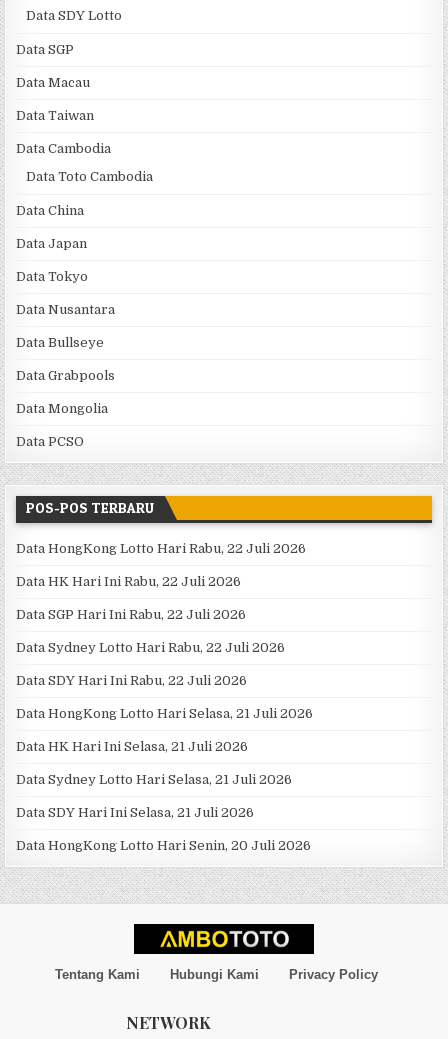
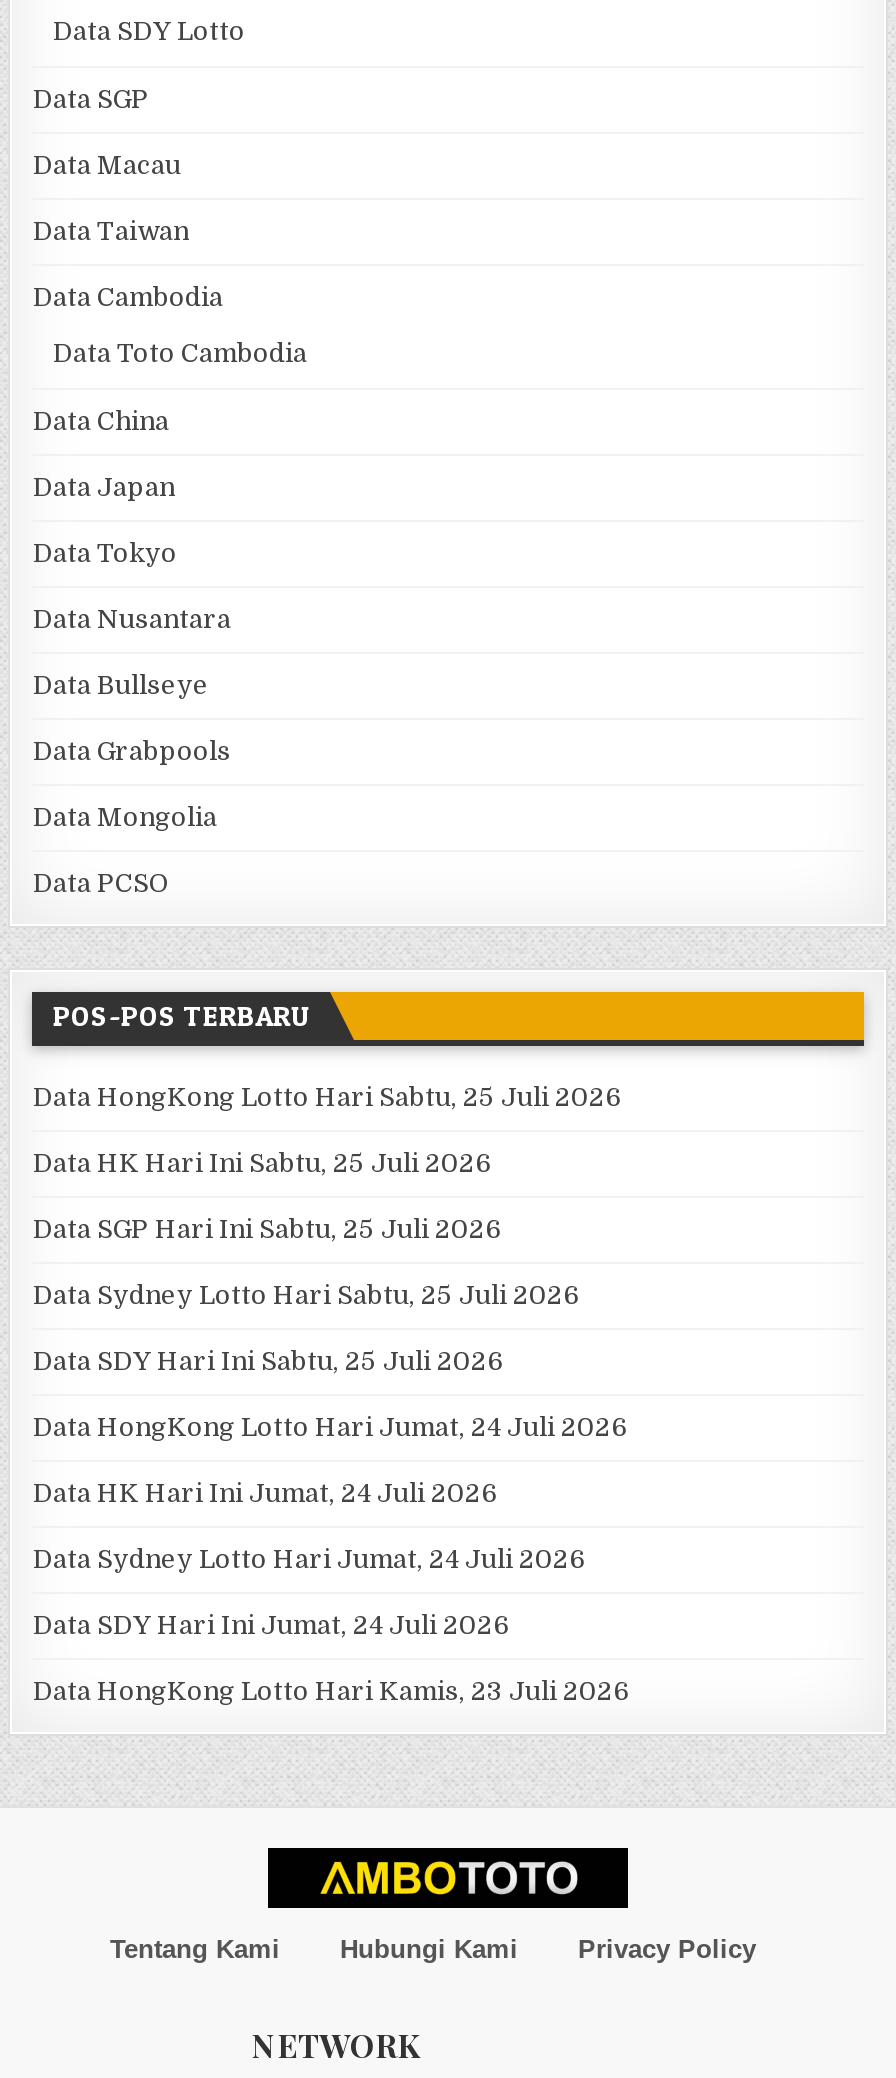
[16,541,306,556] Data HongKong Lotto Hari Rabu, 22 Juli 2026 -> [33,1082,621,1112] Data HongKong Lotto Hari Sabtu, 25 Juli 2026
[16,574,241,589] Data HK Hari Ini Rabu, 22 Juli 2026 -> [33,1148,491,1178] Data HK Hari Ini Sabtu, 25 Juli 2026
[16,607,246,622] Data SGP Hari Ini Rabu, 22 Juli 2026 -> [33,1214,501,1244] Data SGP Hari Ini Sabtu, 25 Juli 2026
[16,640,285,655] Data Sydney Lotto Hari Rabu, 22 Juli 2026 -> [33,1280,579,1310] Data Sydney Lotto Hari Sabtu, 25 Juli 2026
[16,673,247,688] Data SDY Hari Ini Rabu, 22 Juli 2026 -> [33,1346,503,1376] Data SDY Hari Ini Sabtu, 25 Juli 2026
[16,706,313,721] Data HongKong Lotto Hari Selasa, 21 Juli 2026 -> [33,1412,627,1442] Data HongKong Lotto Hari Jumat, 24 Juli 2026
[16,739,248,754] Data HK Hari Ini Selasa, 21 Juli 2026 -> [33,1478,497,1508] Data HK Hari Ini Jumat, 24 Juli 2026
[16,772,292,787] Data Sydney Lotto Hari Selasa, 21 Juli 2026 -> [33,1544,585,1574] Data Sydney Lotto Hari Jumat, 24 Juli 2026
[16,805,254,820] Data SDY Hari Ini Selasa, 21 Juli 2026 -> [33,1610,509,1640] Data SDY Hari Ini Jumat, 24 Juli 2026
[16,838,311,853] Data HongKong Lotto Hari Senin, 20 Juli 2026 -> [33,1676,629,1706] Data HongKong Lotto Hari Kamis, 23 Juli 2026

